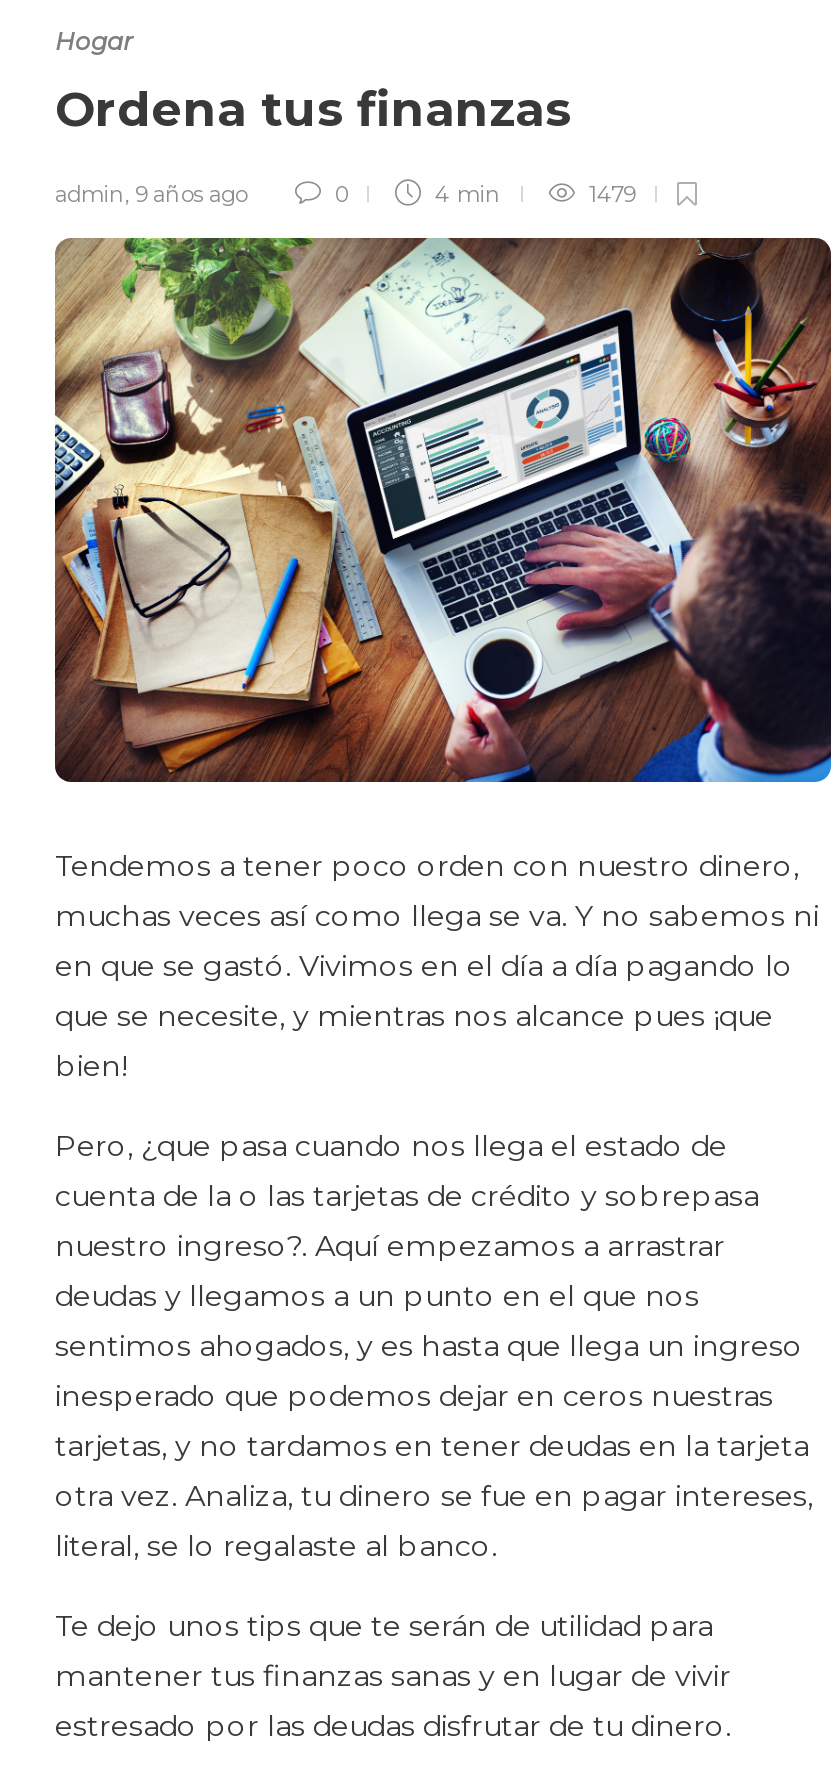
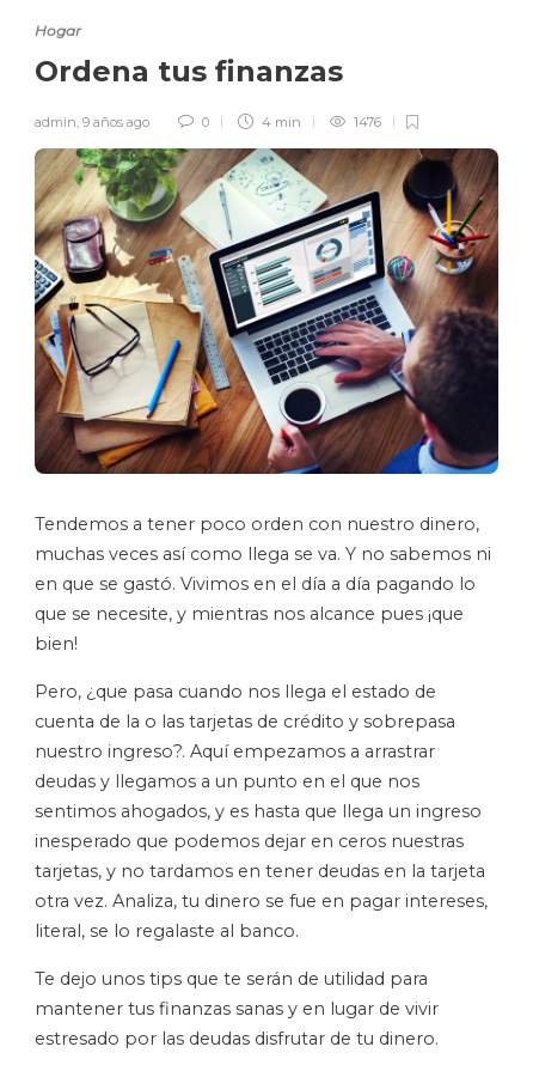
[583,181,635,209] 1479 -> [350,114,381,131] 1476

